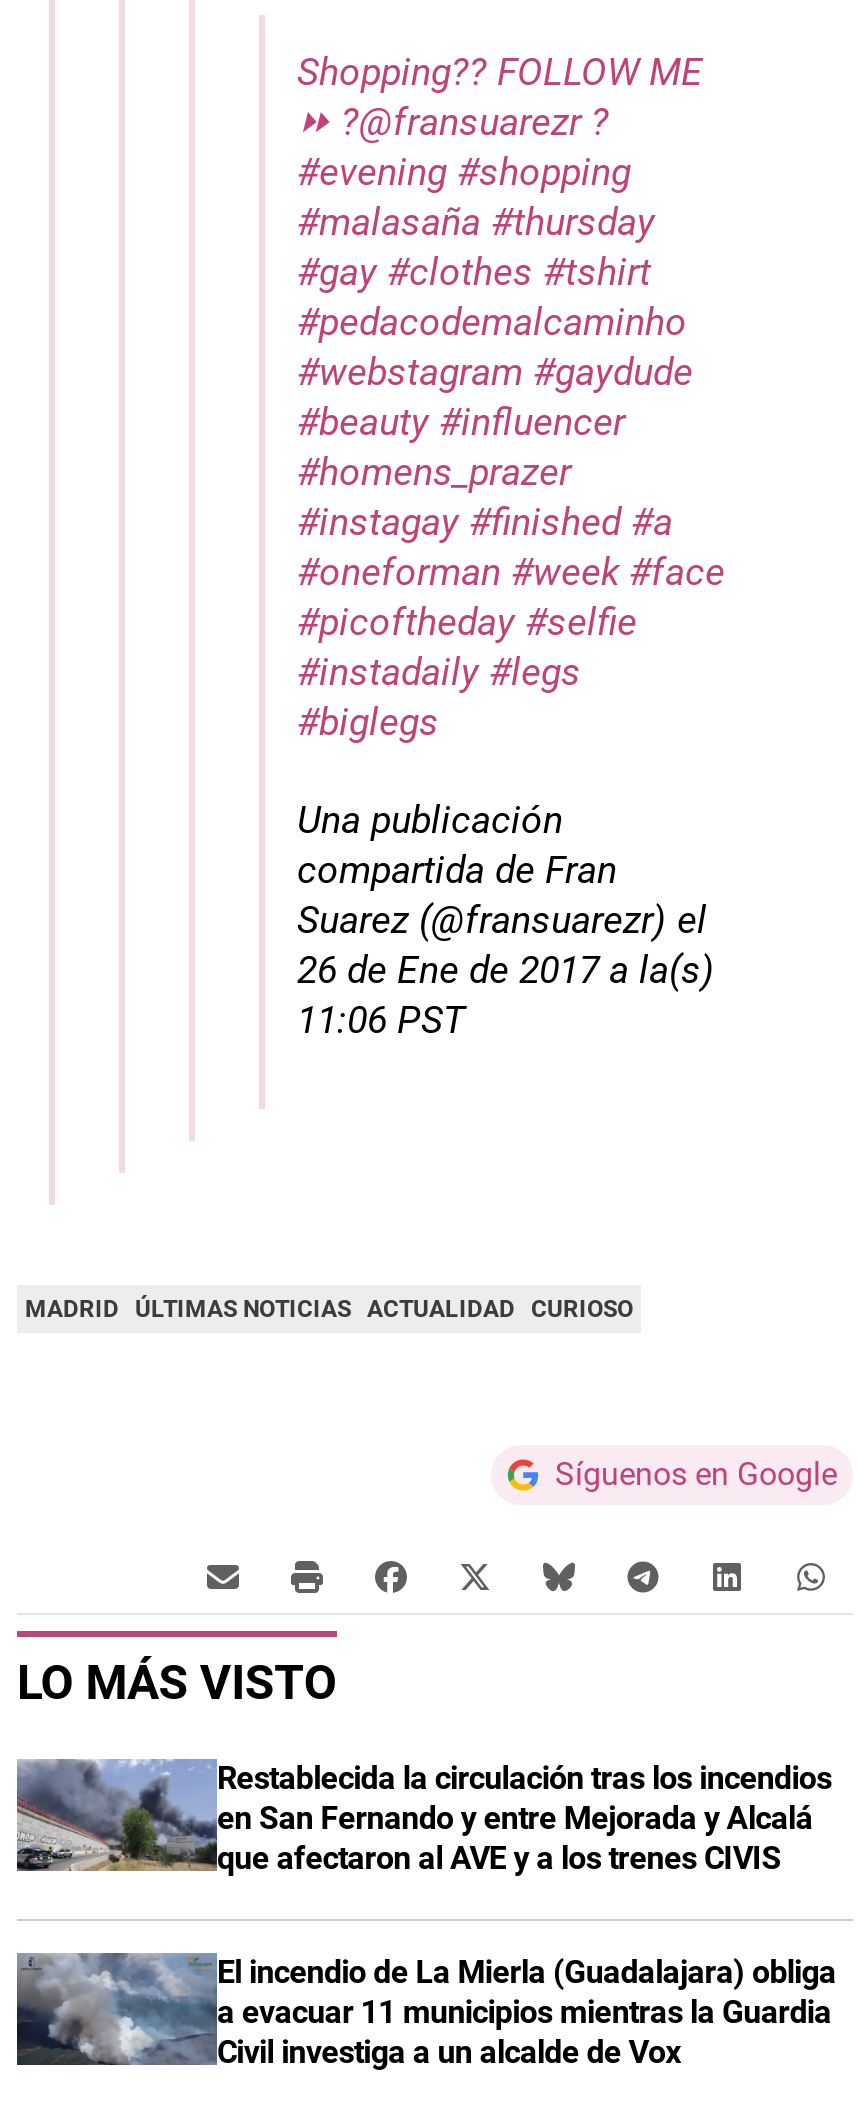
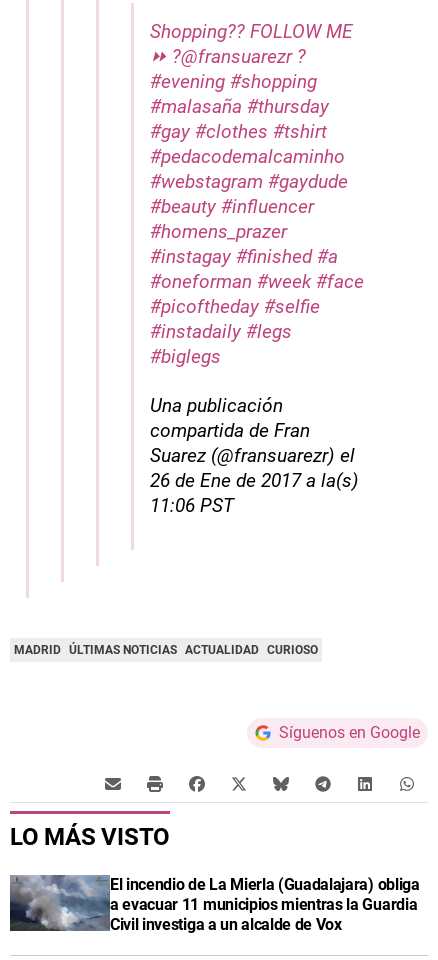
[15,1759,832,1877] [image] | Restablecida la circulación tras los incendios | en San Fernando y entre Mejorada y Alcalá | que afectaron al AVE y a los trenes CIVIS -> none

